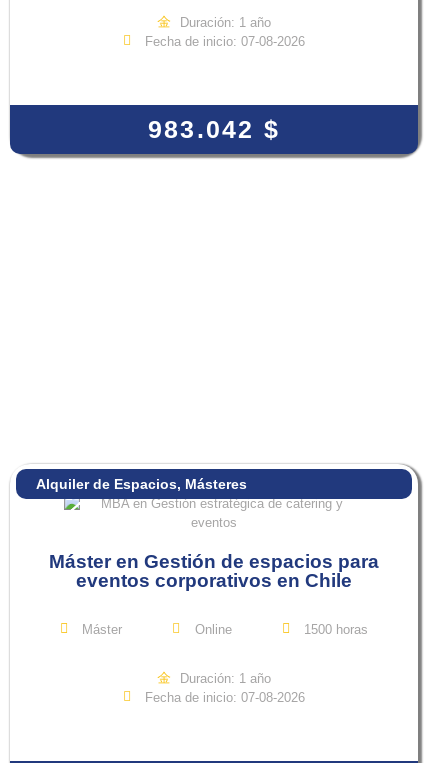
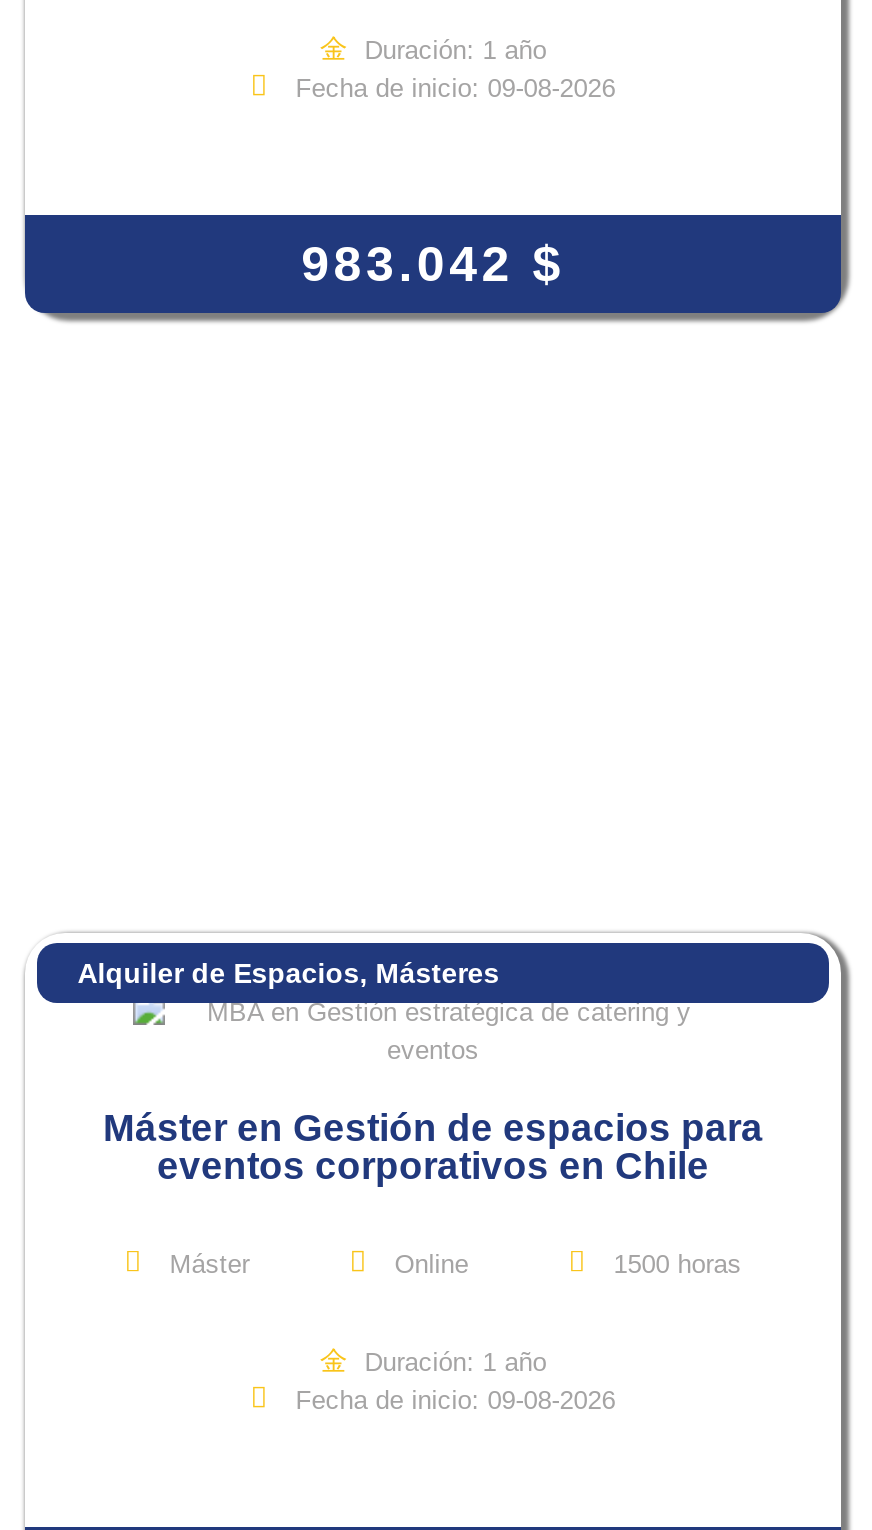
[145,33,305,48] Fecha de inicio: 07-08-2026 -> [295,72,615,102] Fecha de inicio: 09-08-2026
[145,689,305,704] Fecha de inicio: 07-08-2026 -> [295,1384,615,1414] Fecha de inicio: 09-08-2026

